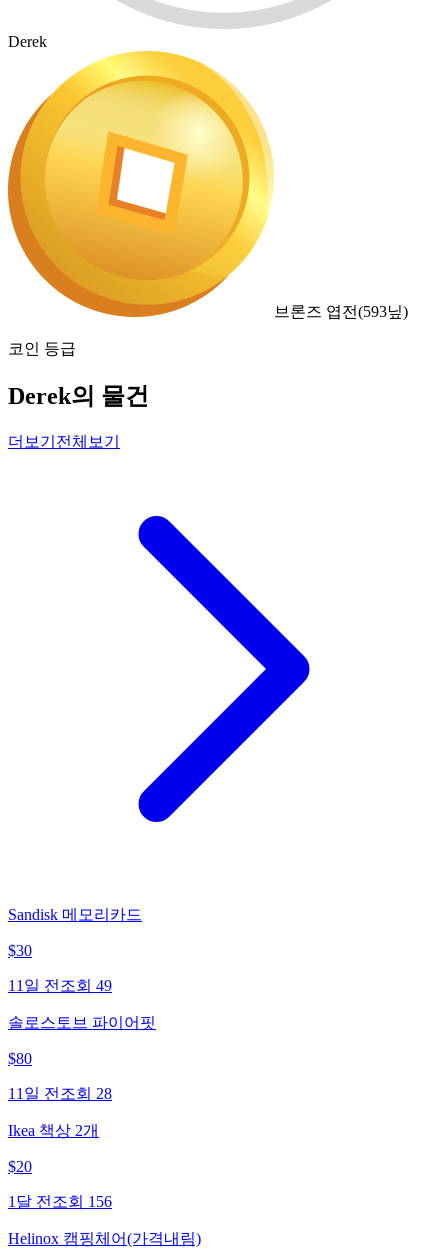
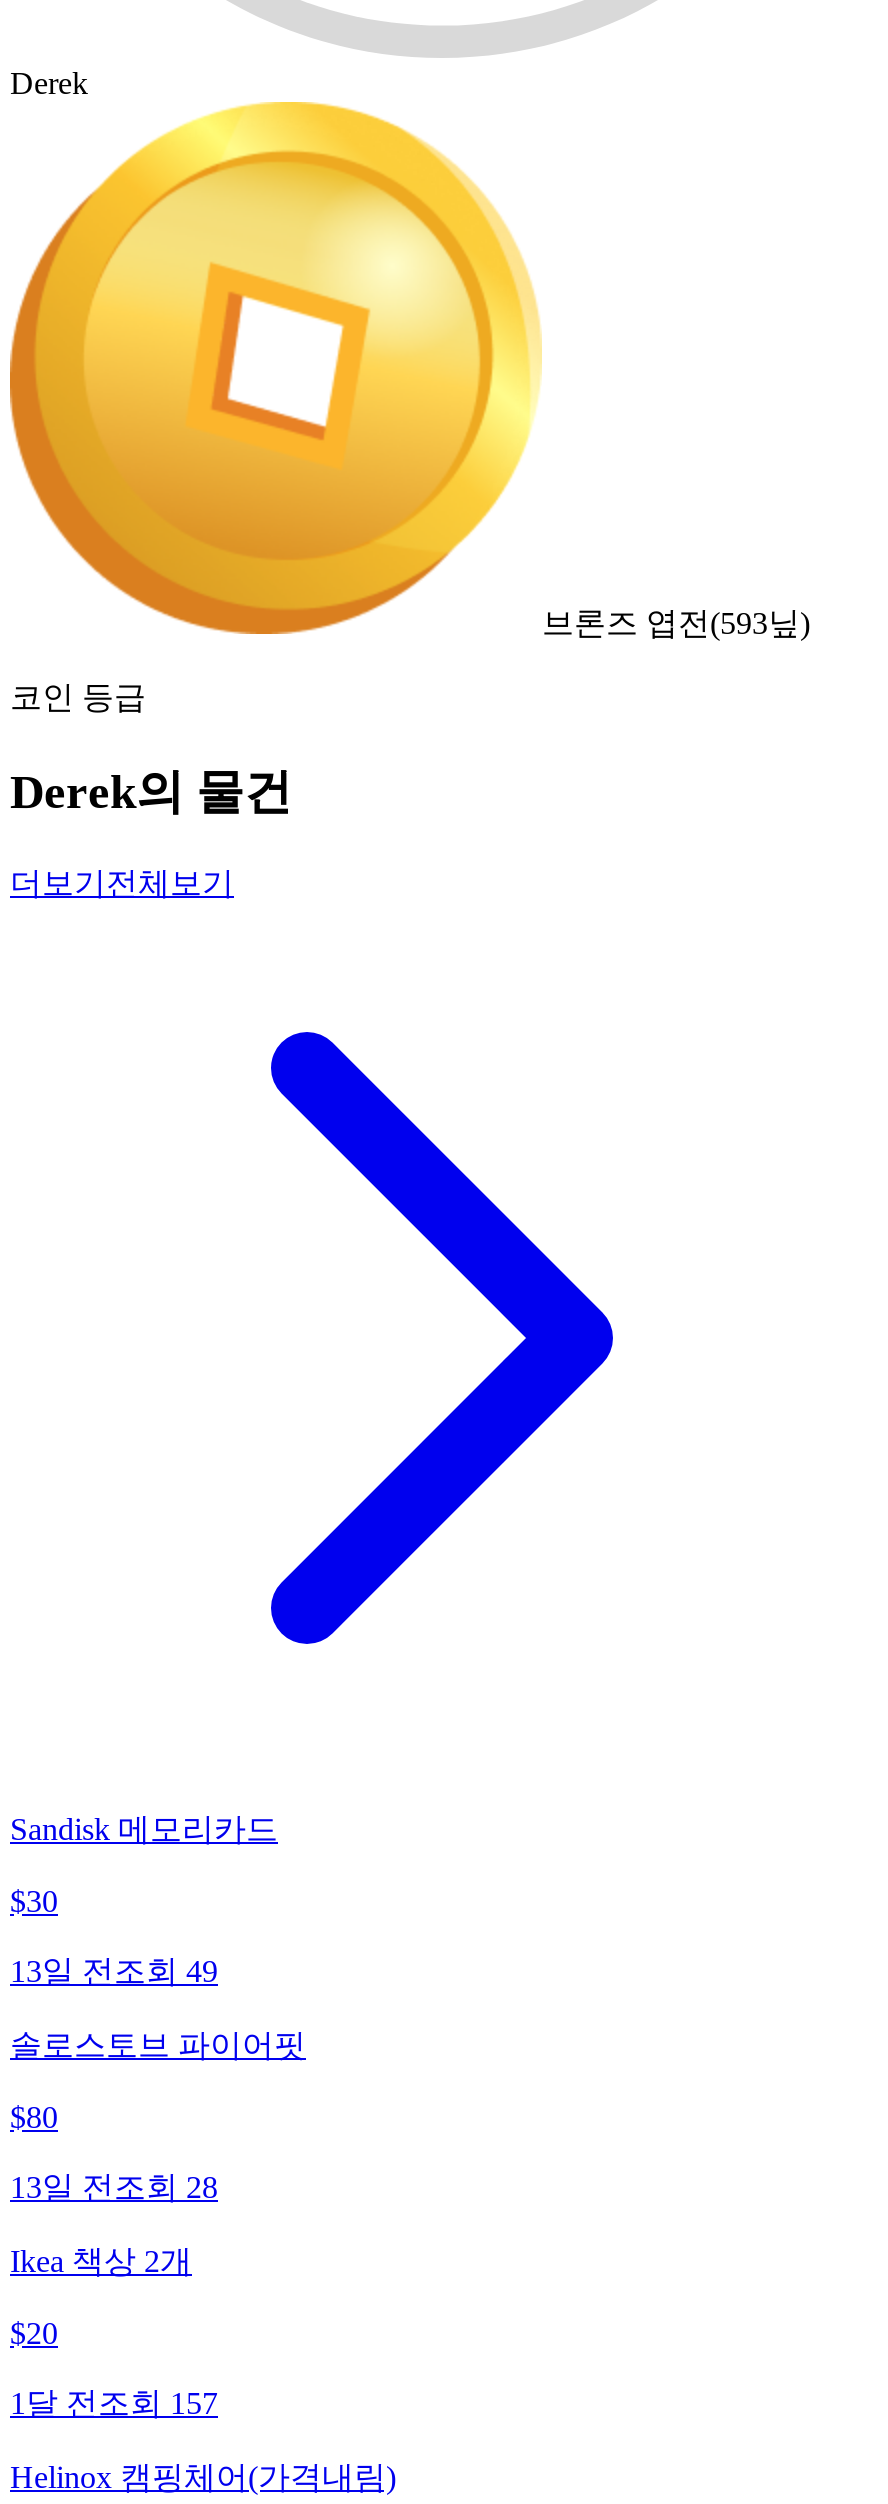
[8,977,112,994] 11일 전 조회 49 -> [10,1953,218,1987] 13일 전 조회 49
[8,1085,112,1102] 11일 전 조회 28 -> [10,2169,218,2203] 13일 전 조회 28
[8,1193,112,1210] 1달 전 조회 156 -> [10,2385,218,2419] 1달 전 조회 157

